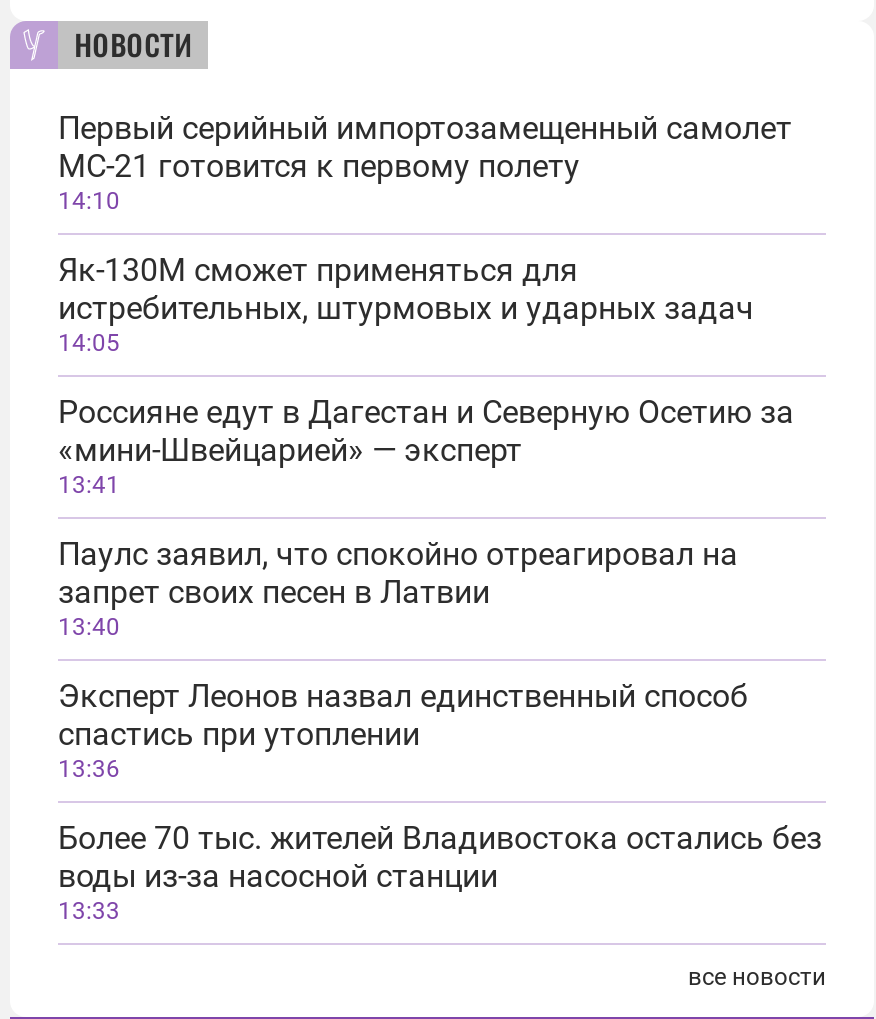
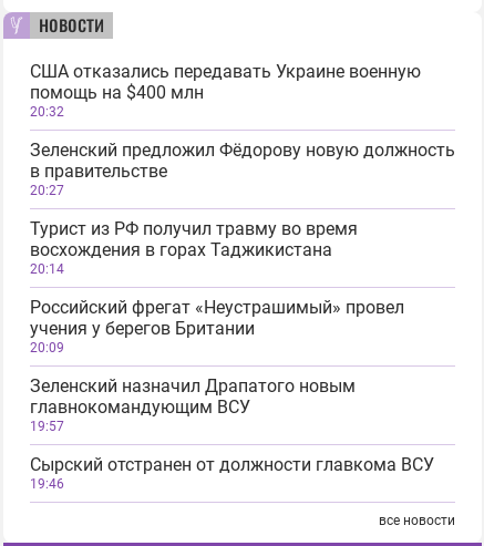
[58,109,792,215] Первый серийный импортозамещенный самолет | МС-21 готовится к первому полету | 14:10 -> [30,61,421,120] США отказались передавать Украине военную | помощь на $400 млн | 20:32
[58,251,754,357] Як-130М сможет применяться для | истребительных, штурмовых и ударных задач | 14:05 -> [30,140,455,198] Зеленский предложил Фёдорову новую должность | в правительстве | 20:27
[58,393,794,499] Россияне едут в Дагестан и Северную Осетию за | «мини-Швейцарией» — эксперт | 13:41 -> [30,218,358,277] Турист из РФ получил травму во время | восхождения в горах Таджикистана | 20:14
[58,535,738,641] Паулс заявил, что спокойно отреагировал на | запрет своих песен в Латвии | 13:40 -> [30,297,404,356] Российский фрегат «Неустрашимый» провел | учения у берегов Британии | 20:09
[58,677,748,783] Эксперт Леонов назвал единственный способ | спастись при утоплении | 13:36 -> [30,376,356,434] Зеленский назначил Драпатого новым | главнокомандующим ВСУ | 19:57
[58,819,822,925] Более 70 тыс. жителей Владивостока остались без | воды из-за насосной станции | 13:33 -> [30,454,434,492] Сырский отстранен от должности главкома ВСУ | 19:46

